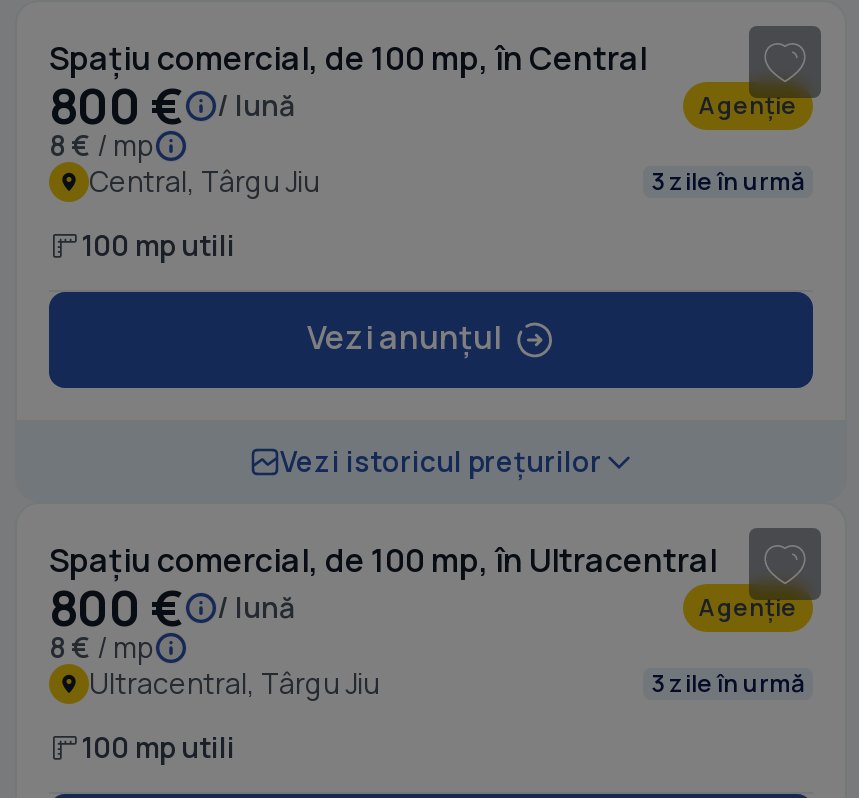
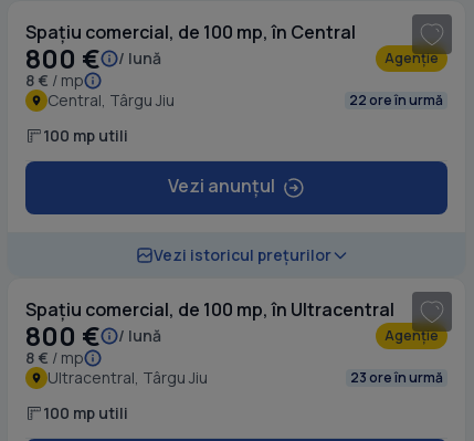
[651,164,805,198] 3 zile în urmă -> [349,91,443,109] 22 ore în urmă
[651,666,805,700] 3 zile în urmă -> [350,368,443,387] 23 ore în urmă

